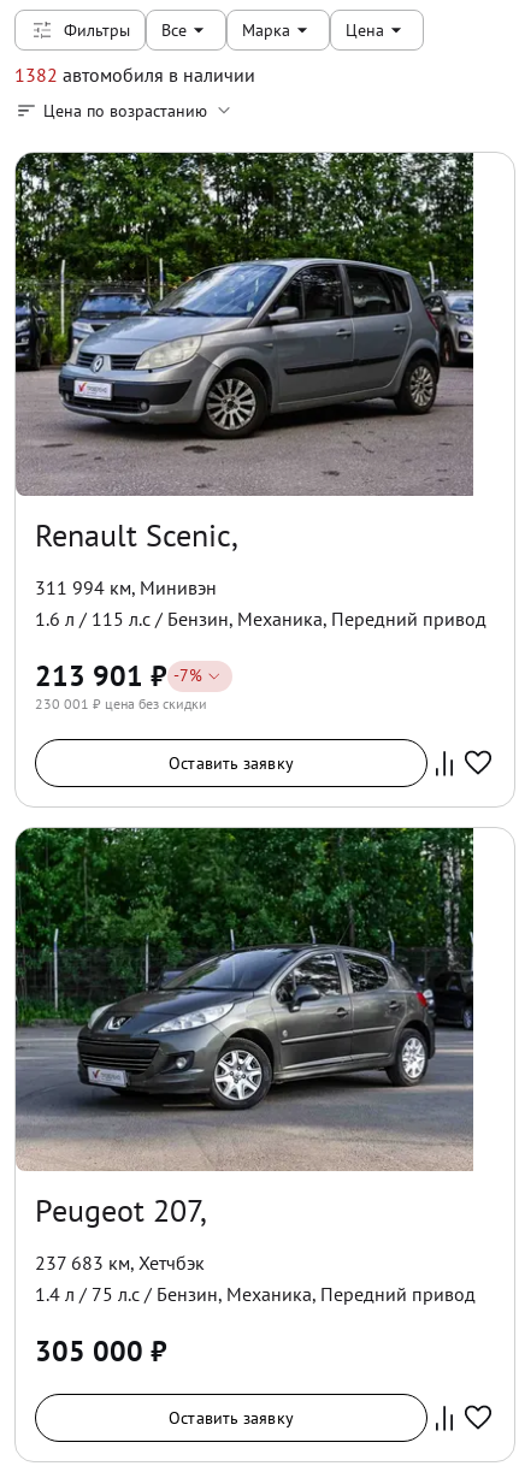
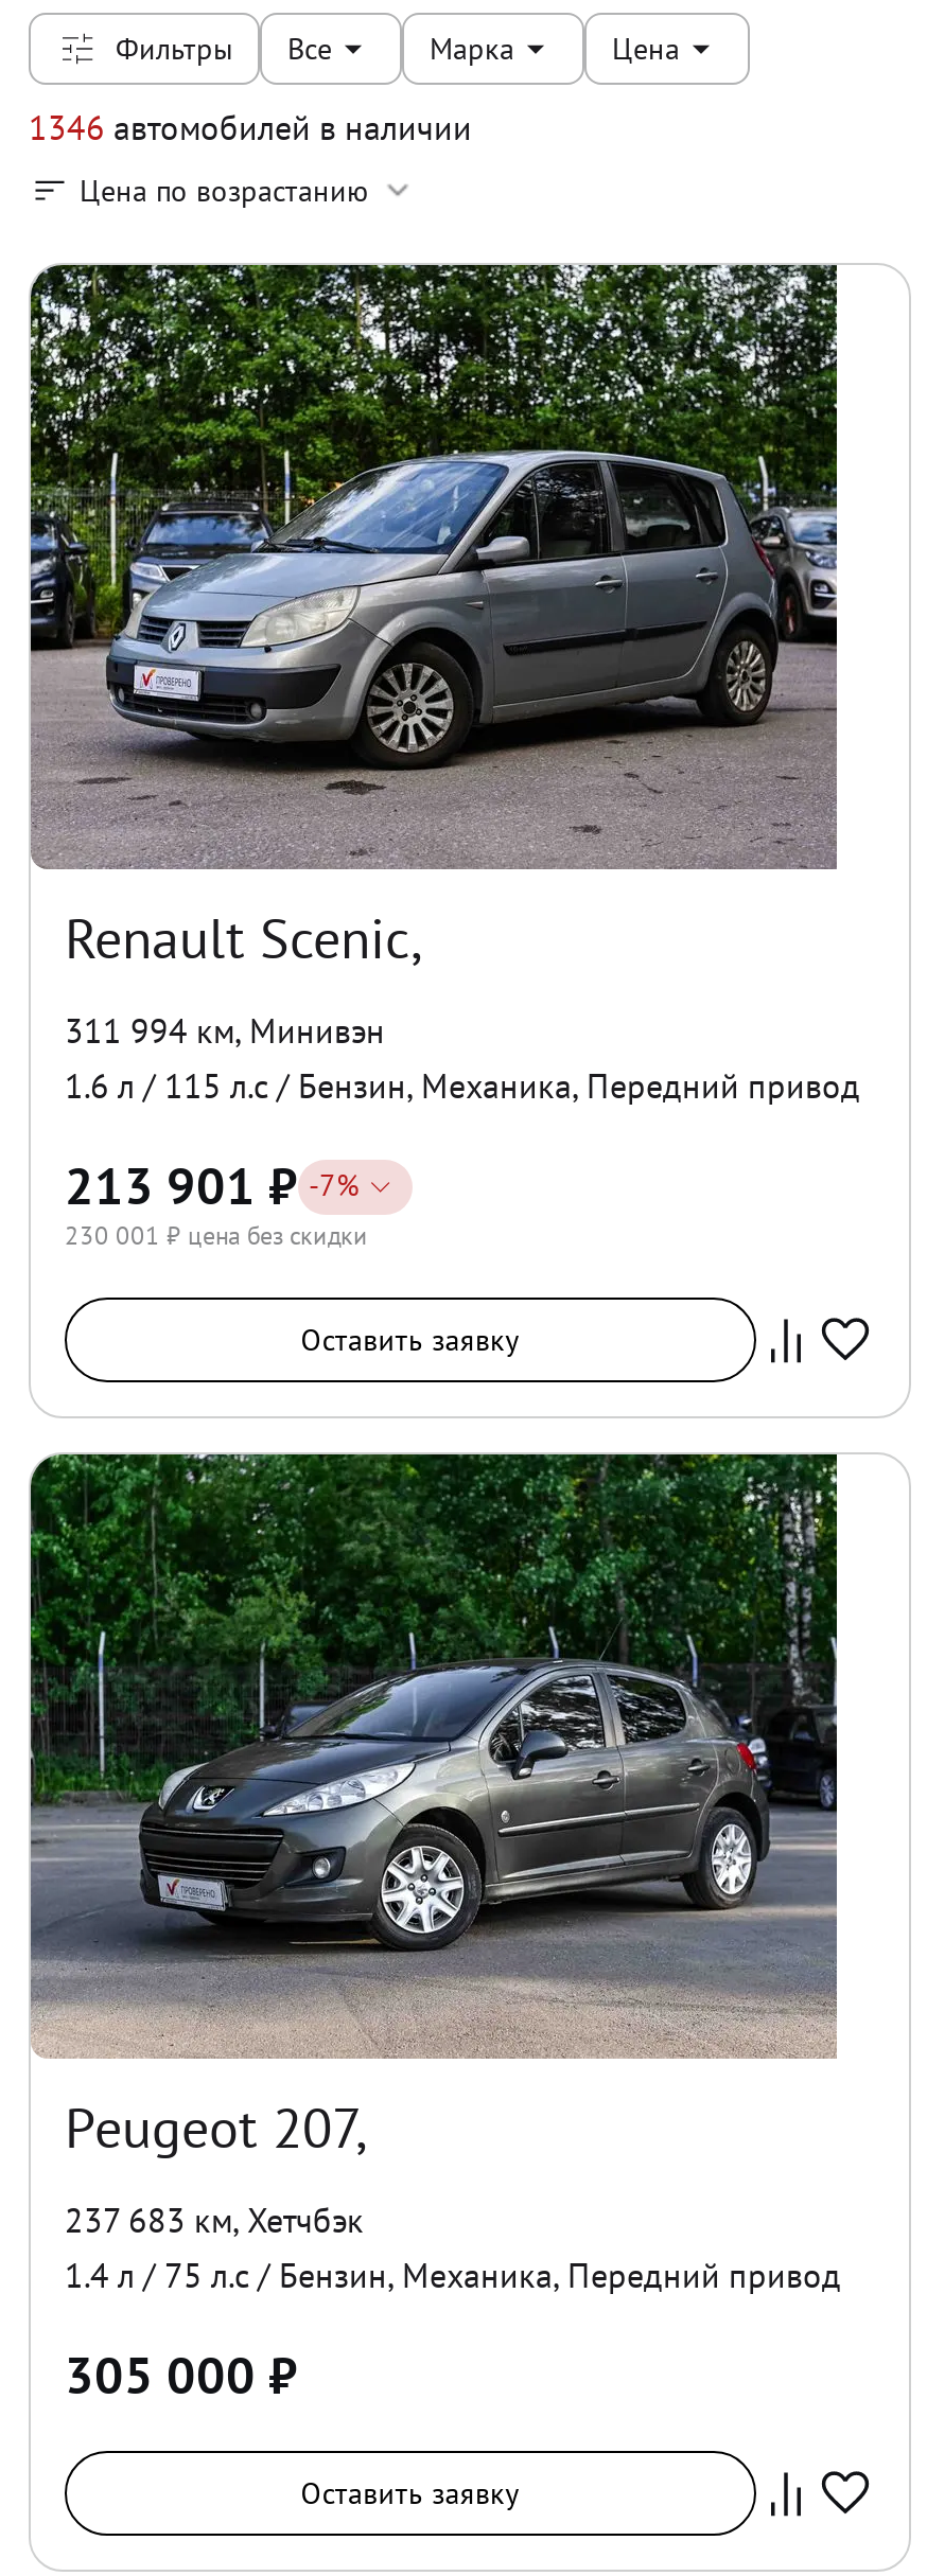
[14,63,255,87] 1382 автомобиля в наличии -> [29,106,472,148] 1346 автомобилей в наличии

